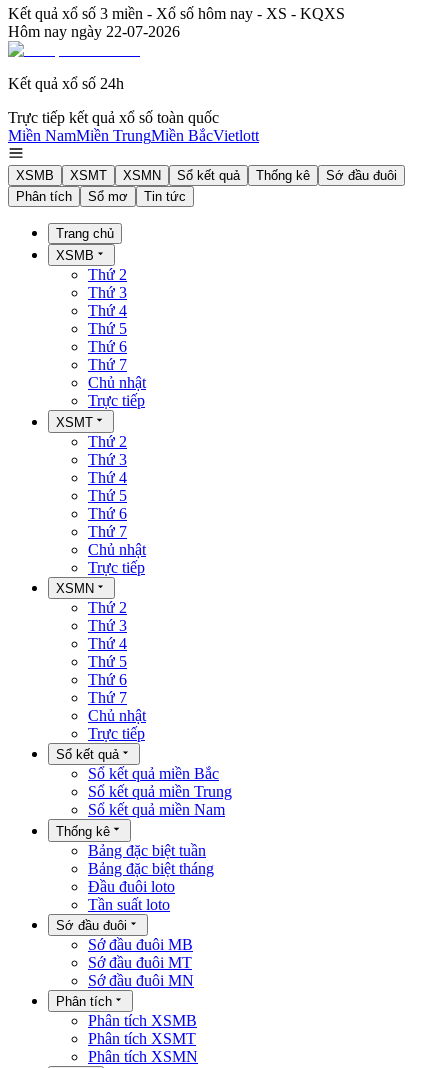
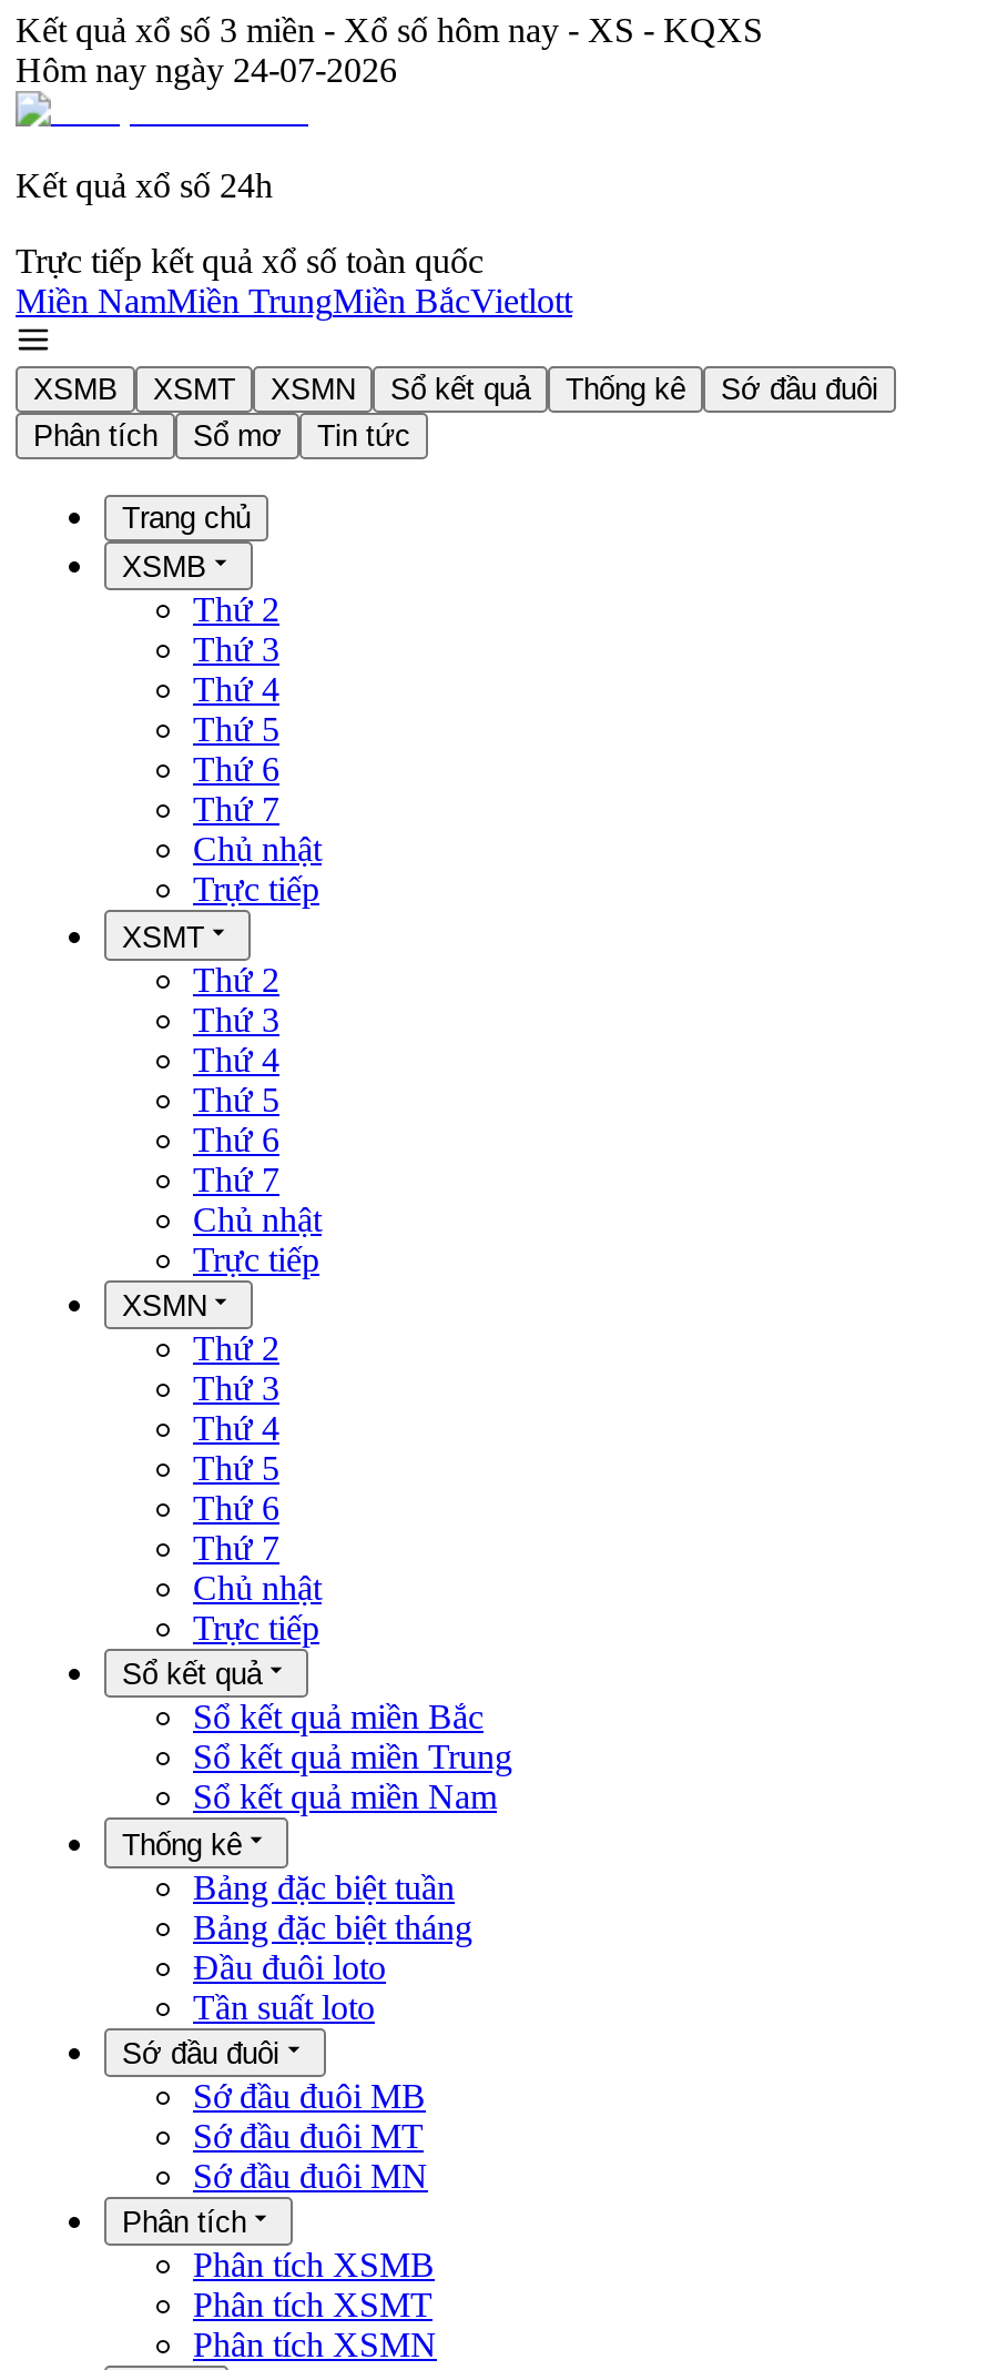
[8,23,180,40] Hôm nay ngày 22-07-2026 -> [16,51,397,89] Hôm nay ngày 24-07-2026

